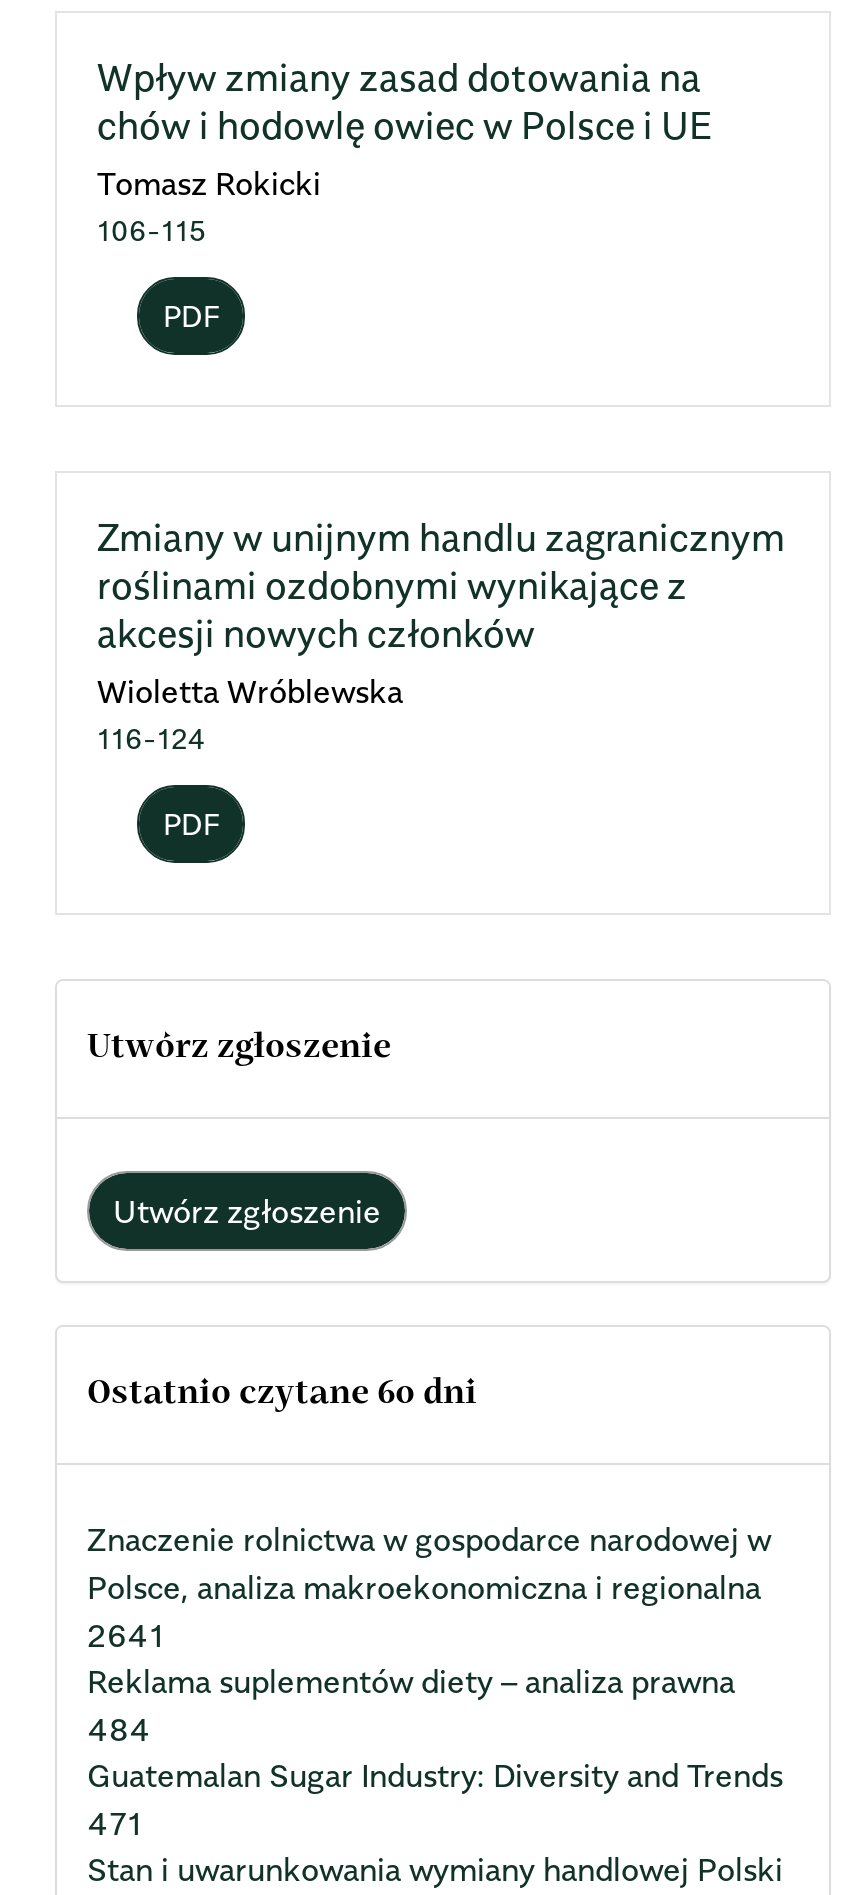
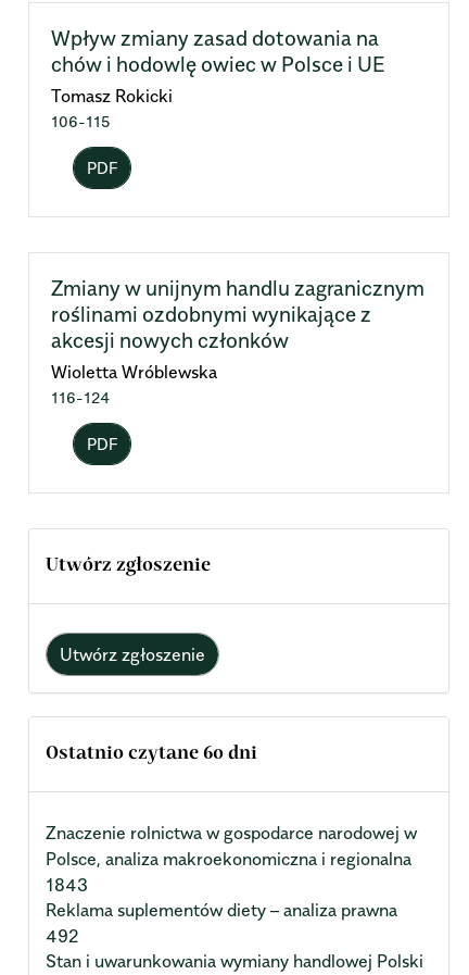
[87,1615,165,1655] 2641 -> [46,874,88,896] 1843
[87,1709,783,1843] 484 | Guatemalan Sugar Industry: Diversity and Trends | 471 -> [46,925,79,947] 492

